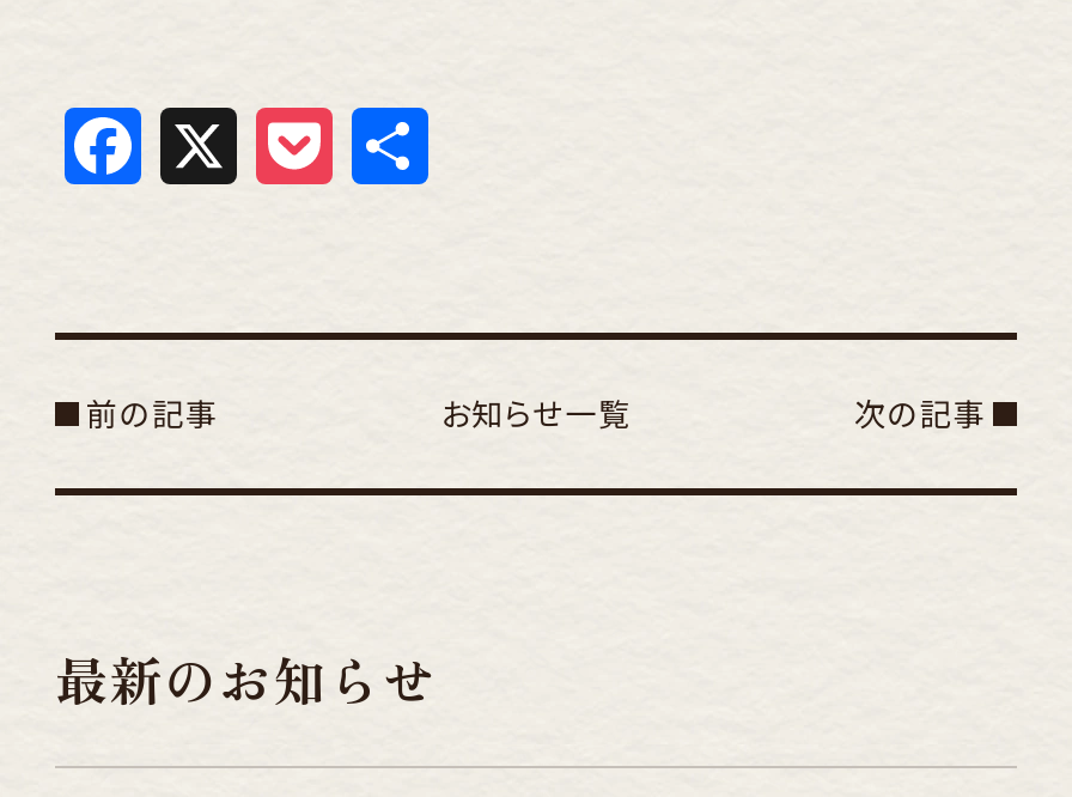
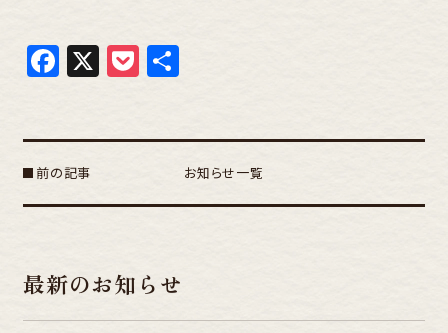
[854,389,986,435] 次の記事 -> none

